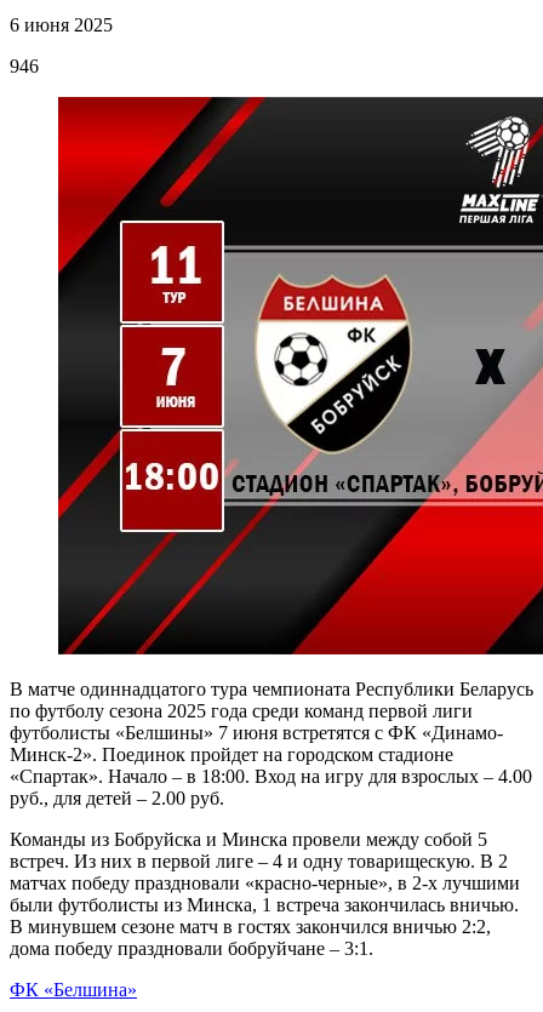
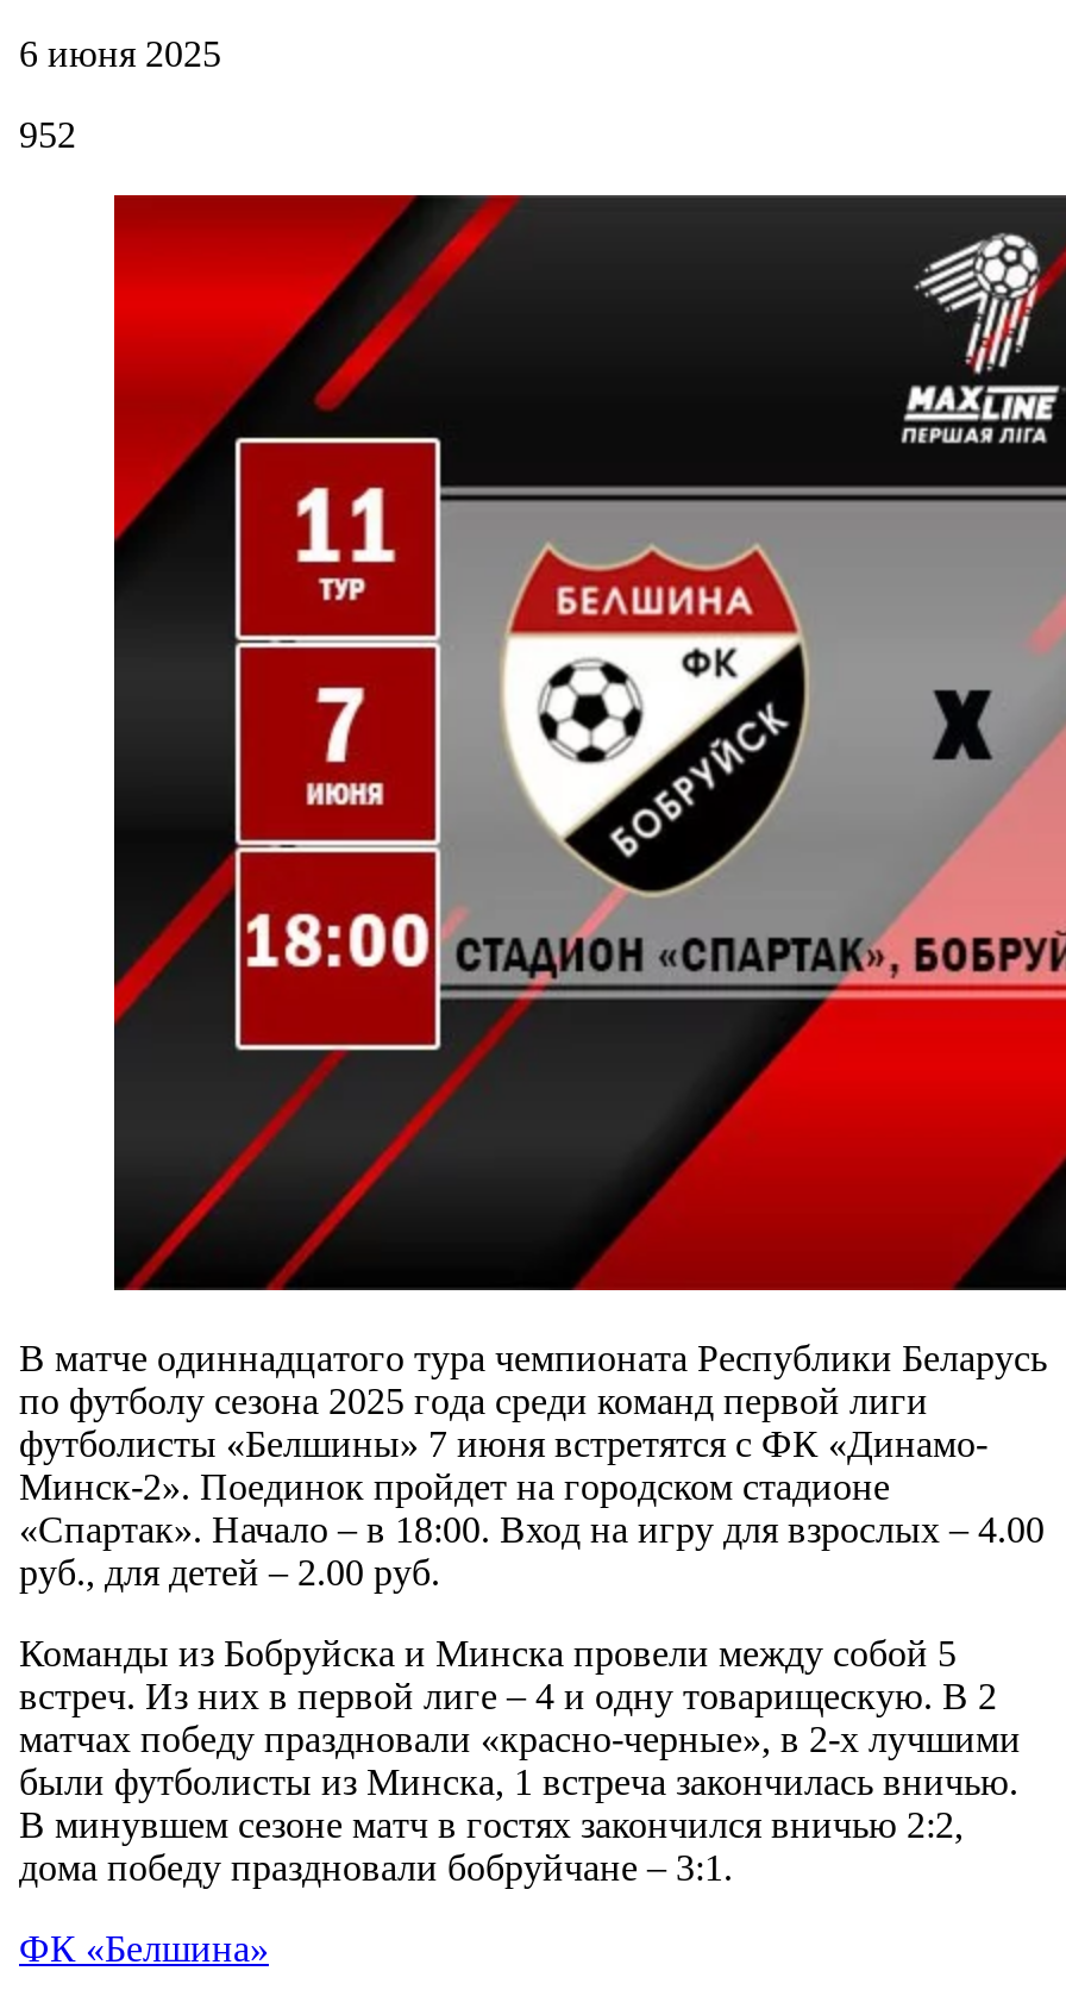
[10,56,39,76] 946 -> [19,114,76,155] 952

